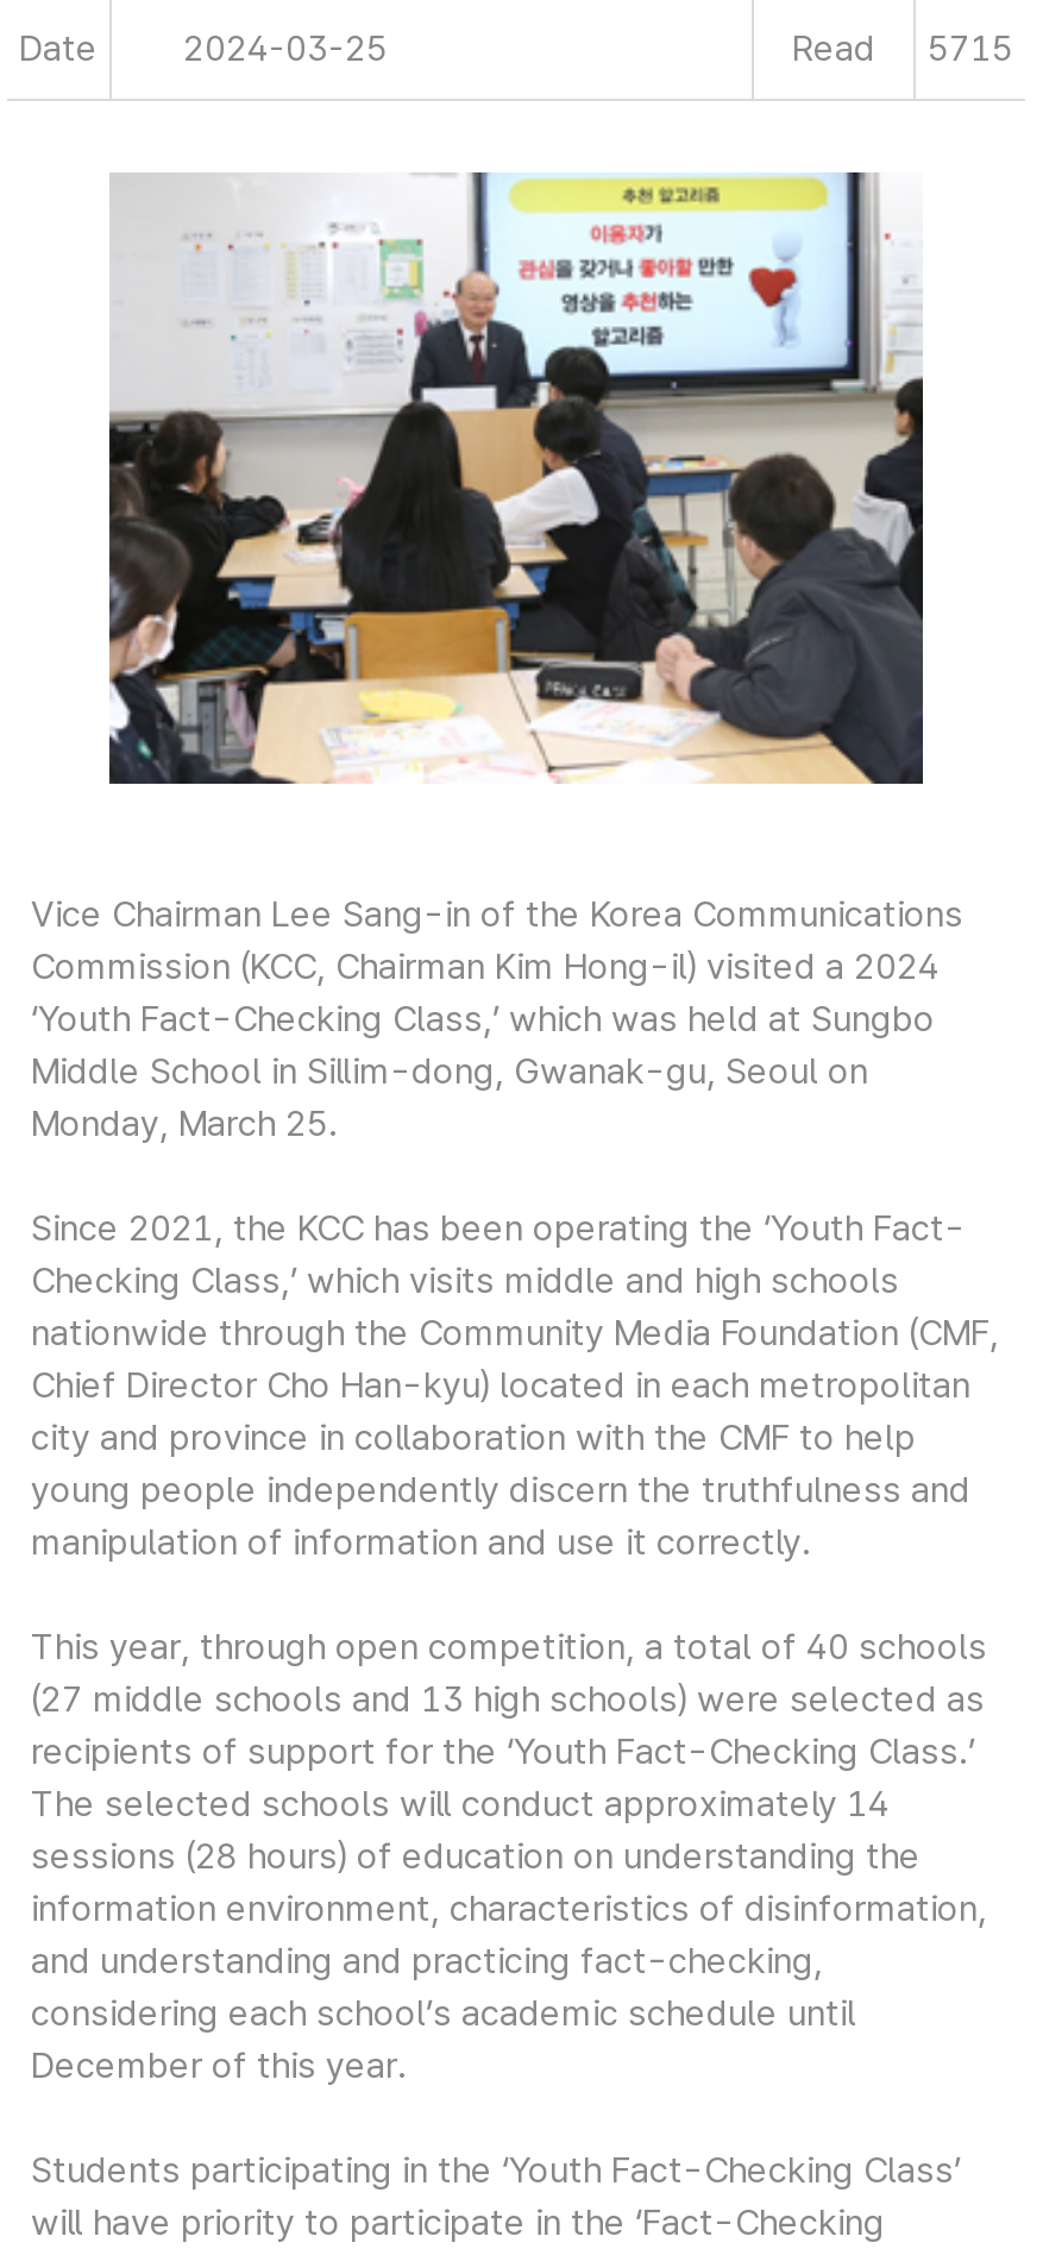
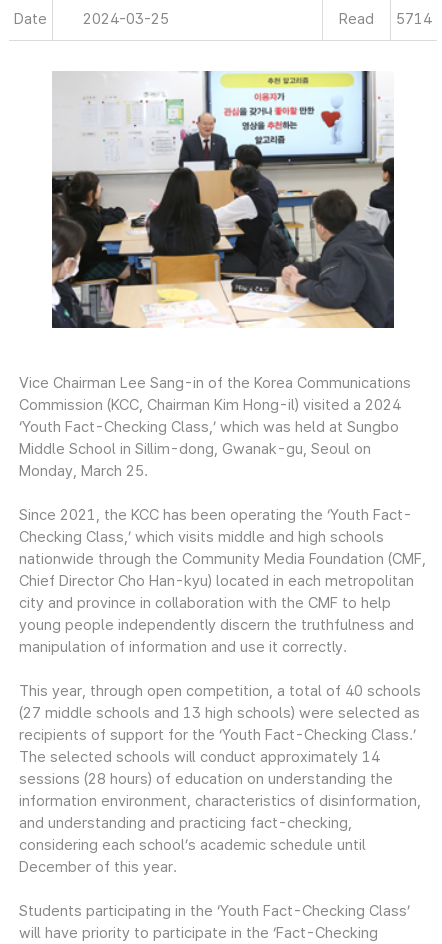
[792,27,1013,70] Read 5715 -> [339,10,432,28] Read 5714

